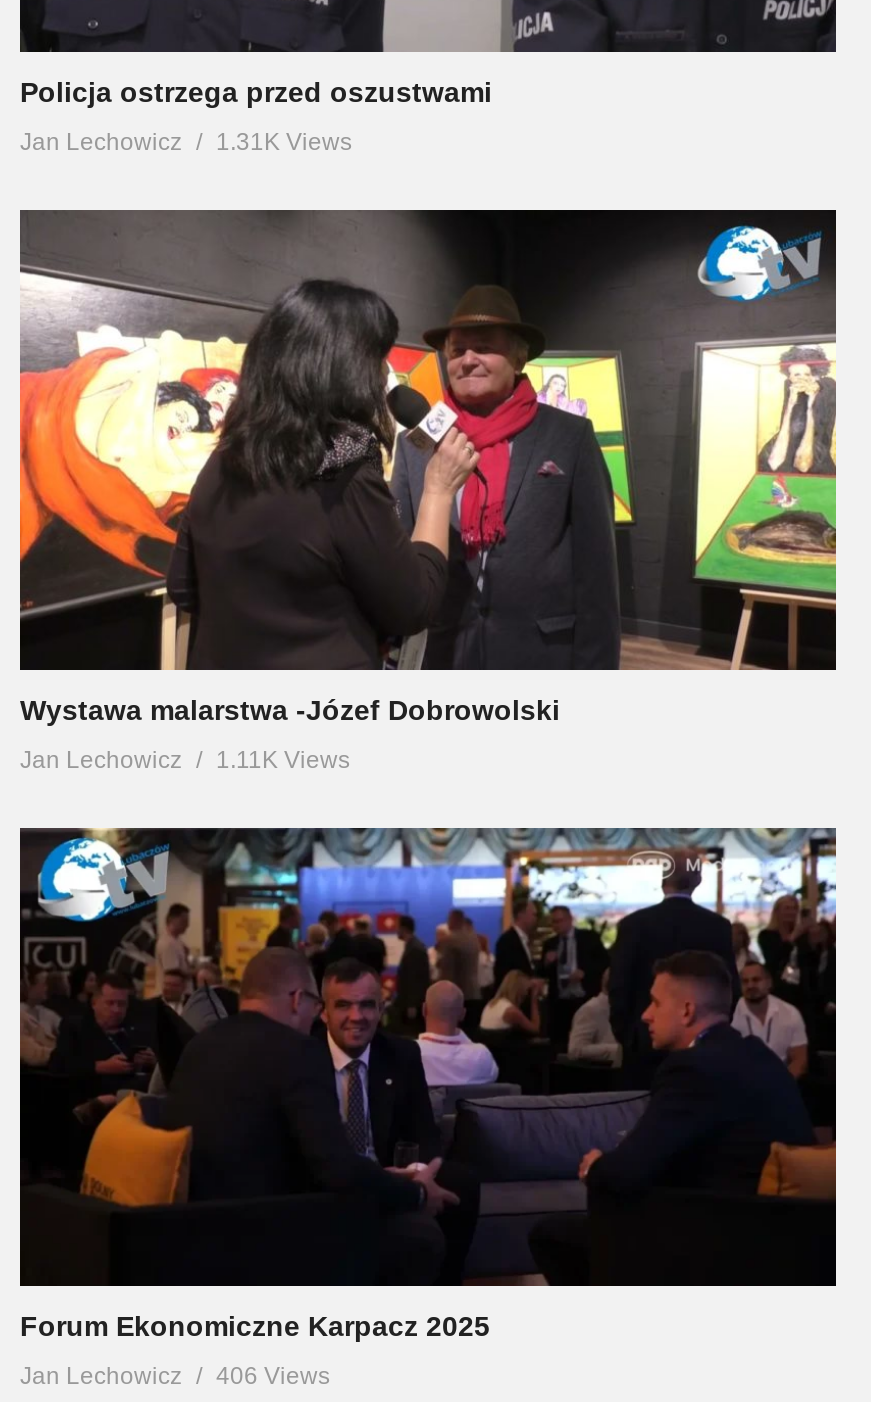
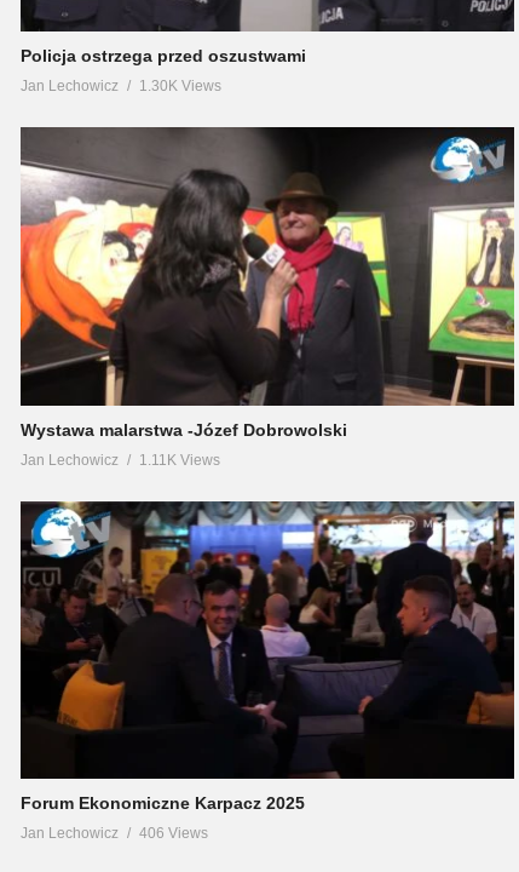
[20,128,352,156] Jan Lechowicz 1.31K Views -> [21,78,221,95] Jan Lechowicz 1.30K Views

